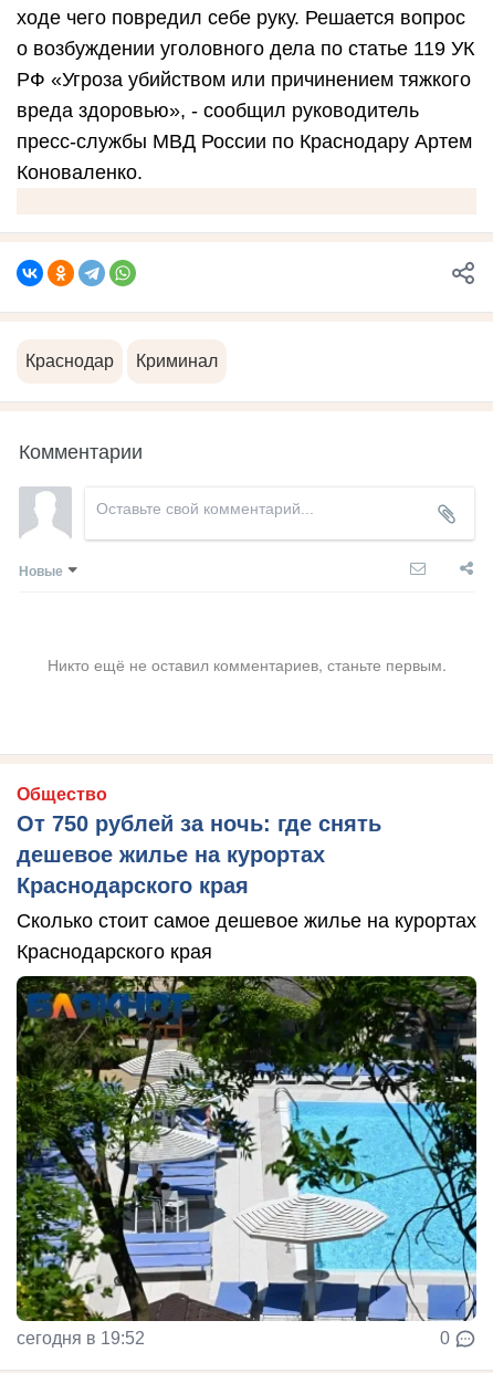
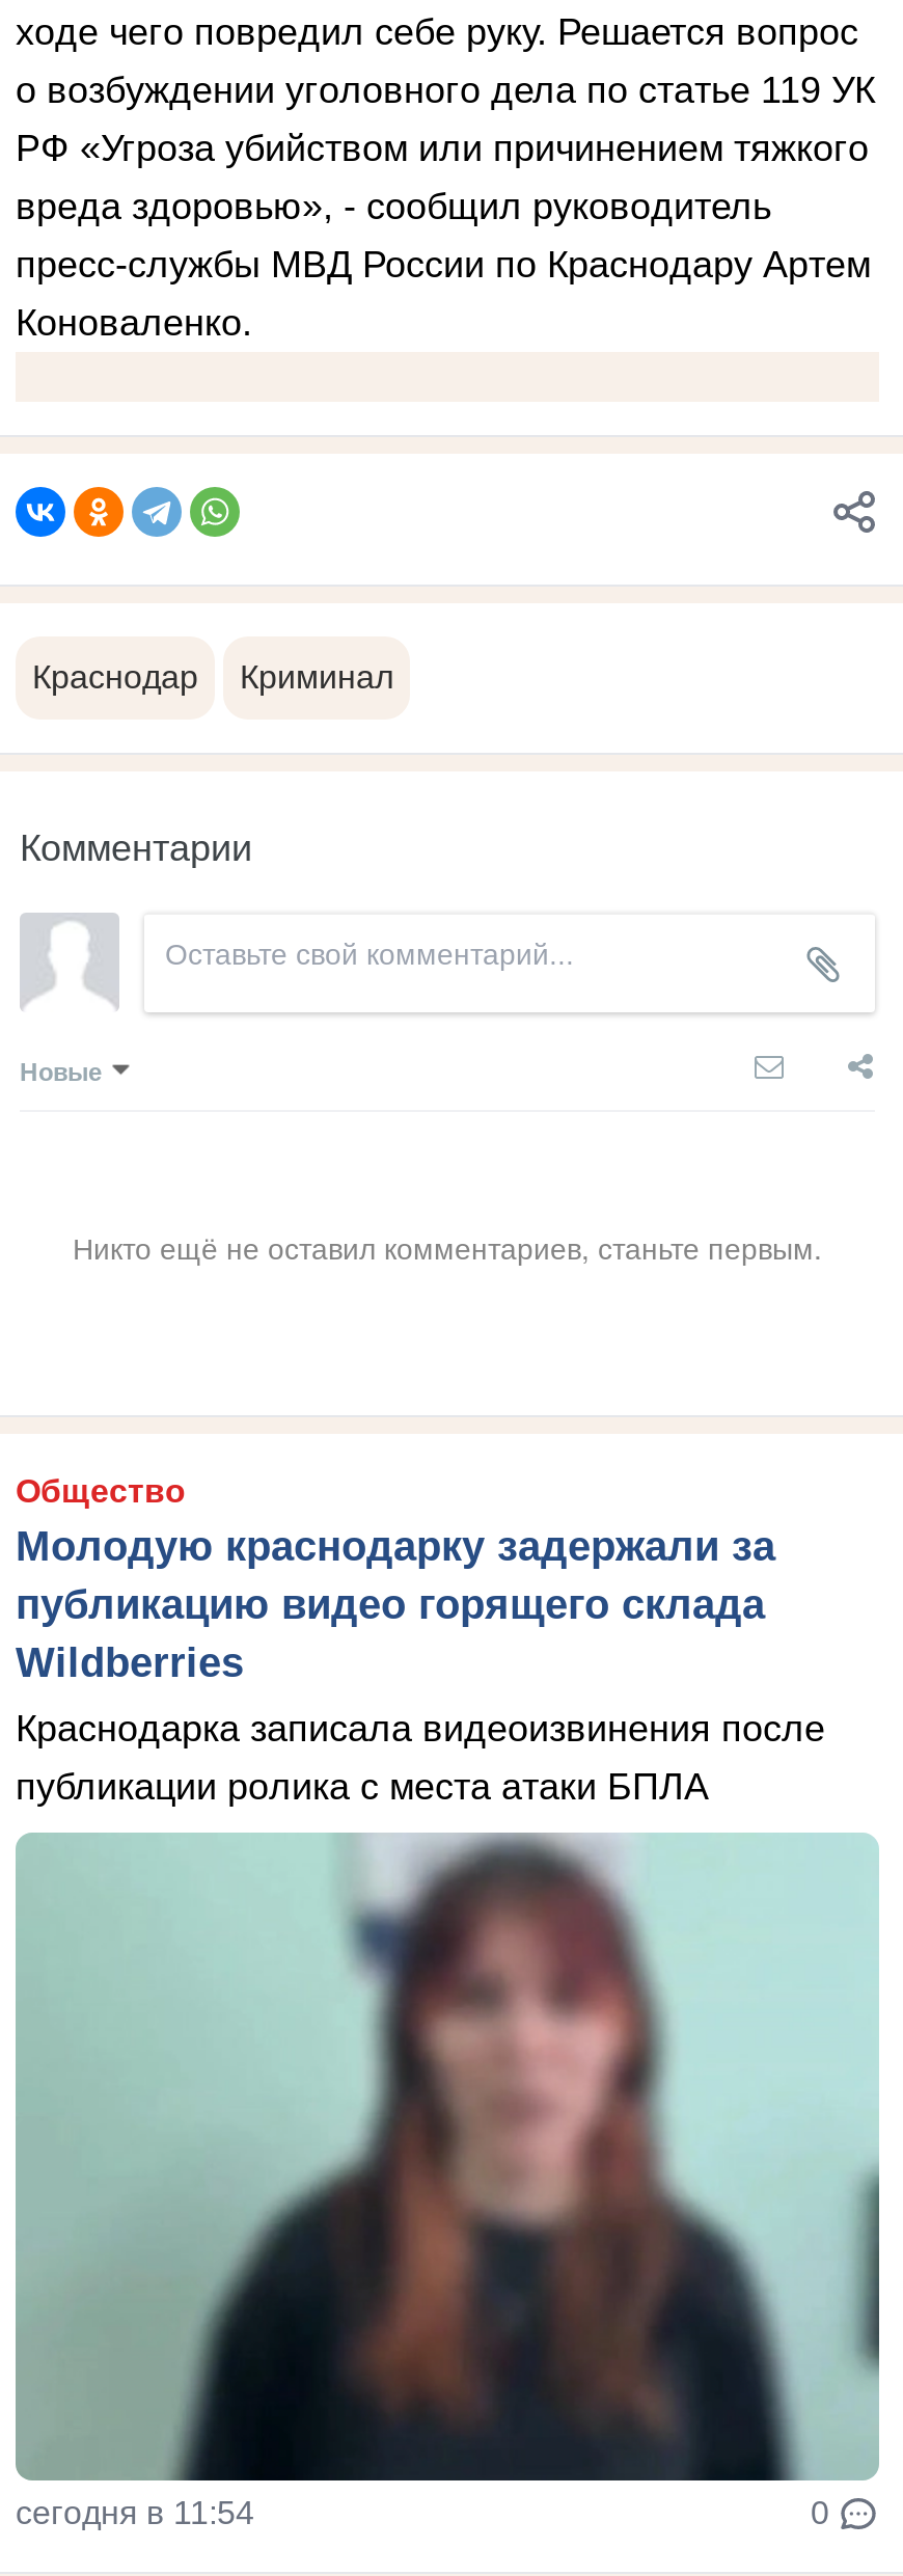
[17,811,381,897] От 750 рублей за ночь: где снять | дешевое жилье на курортах | Краснодарского края -> [16,1523,775,1685] Молодую краснодарку задержали за | публикацию видео горящего склада | Wildberries
[17,910,476,963] Сколько стоит самое дешевое жилье на курортах | Краснодарского края -> [16,1708,825,1807] Краснодарка записала видеоизвинения после | публикации ролика с места атаки БПЛА
[15,975,478,1347] [image] | сегодня в 19:52 -> [16,1833,881,2530] [image] | сегодня в 11:54

